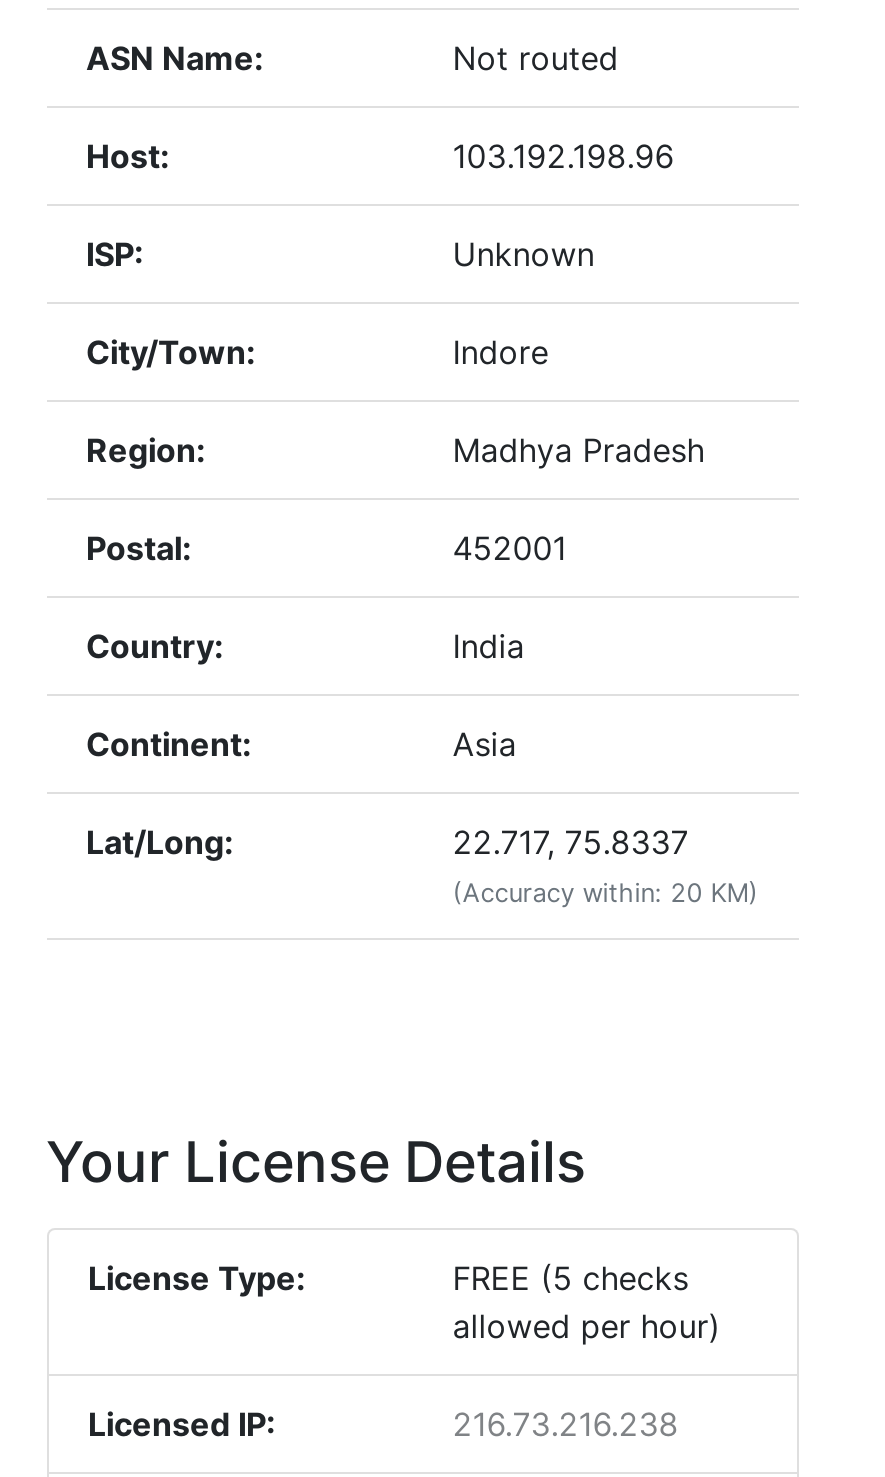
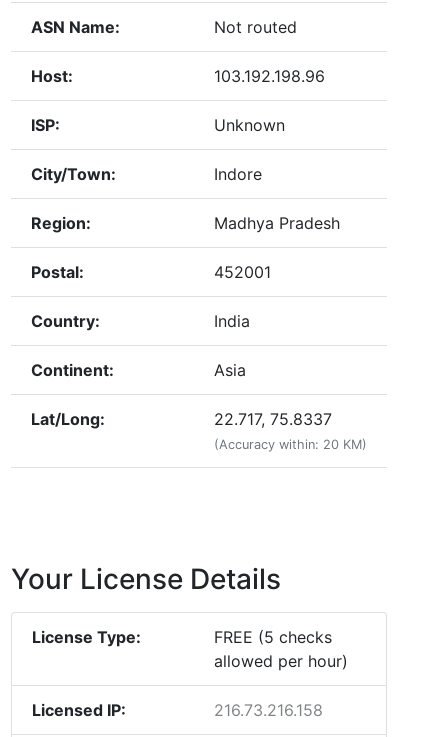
[453,1403,679,1443] 216.73.216.238 -> [214,699,323,719] 216.73.216.158

